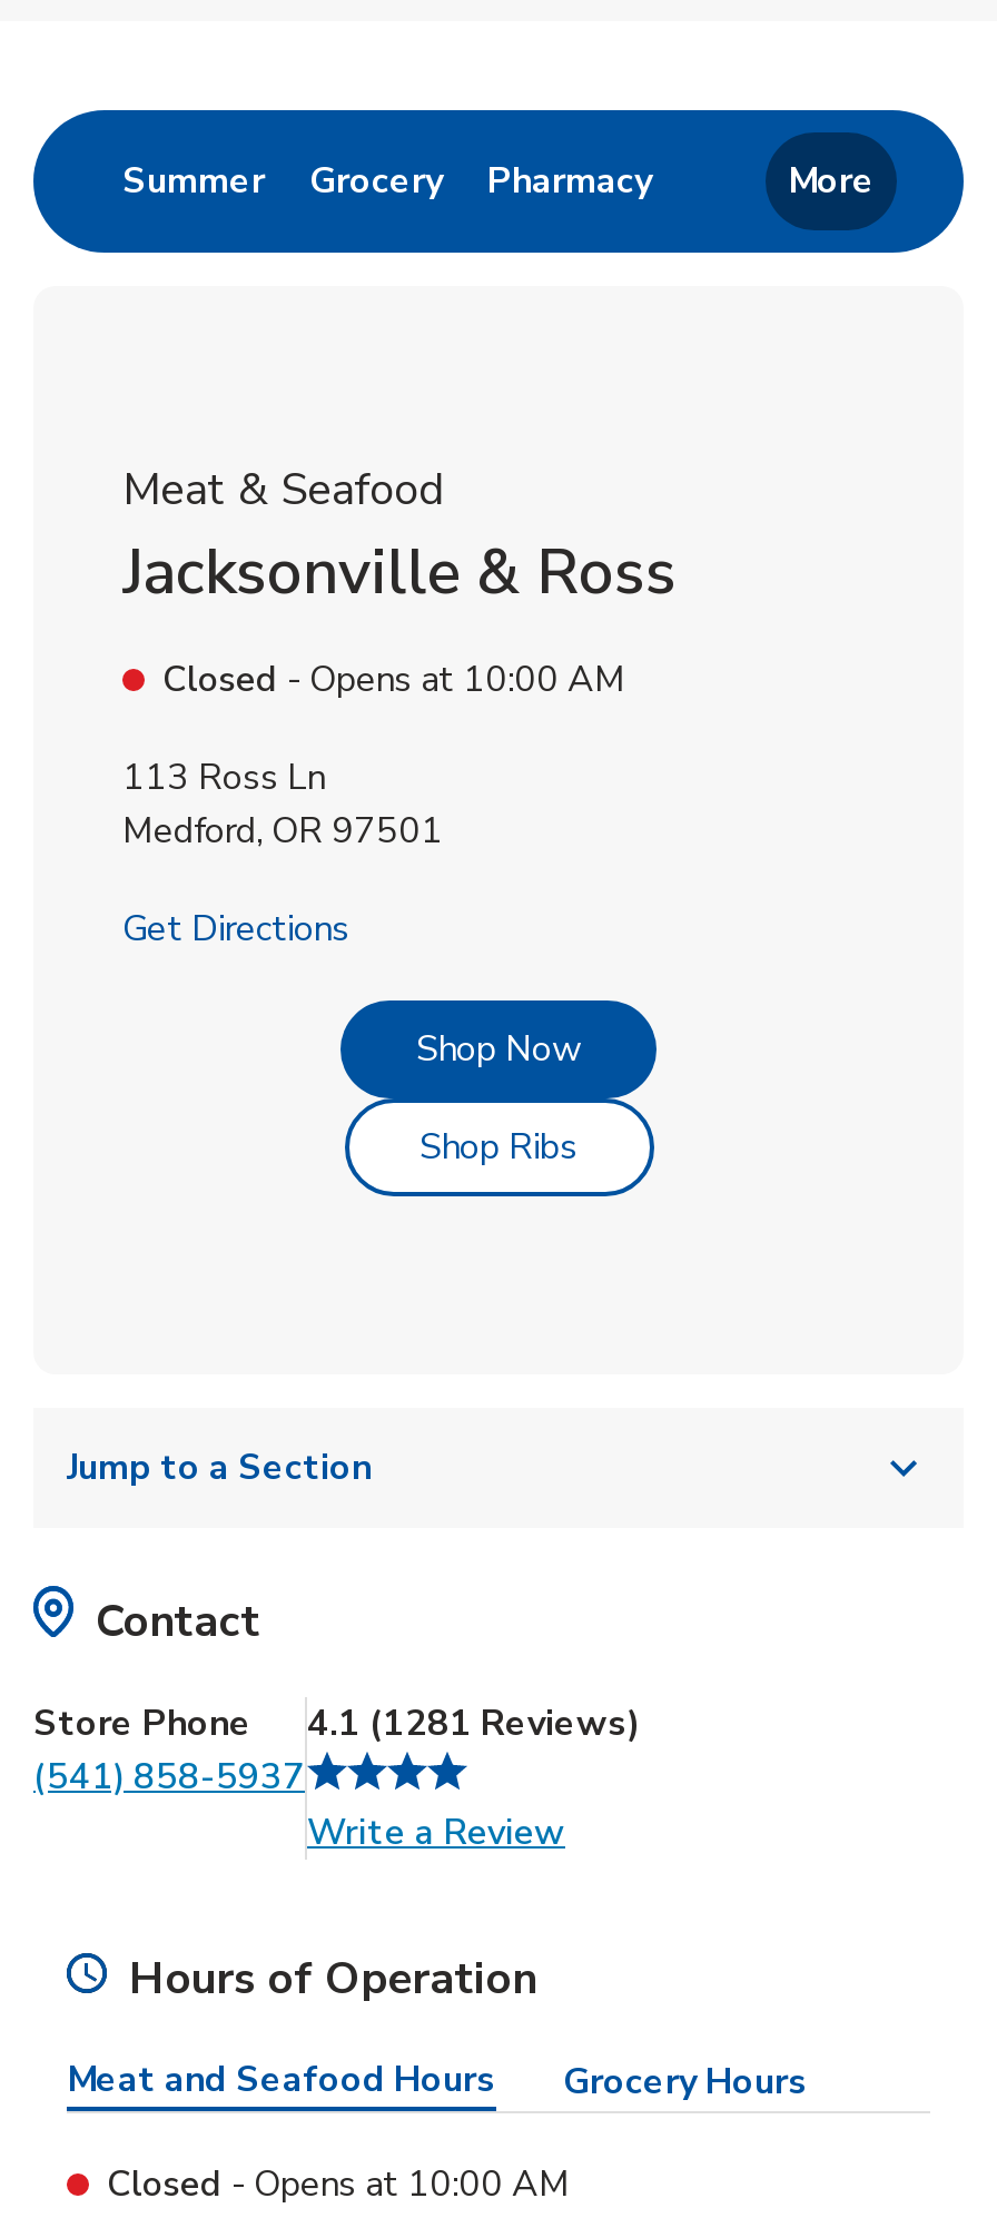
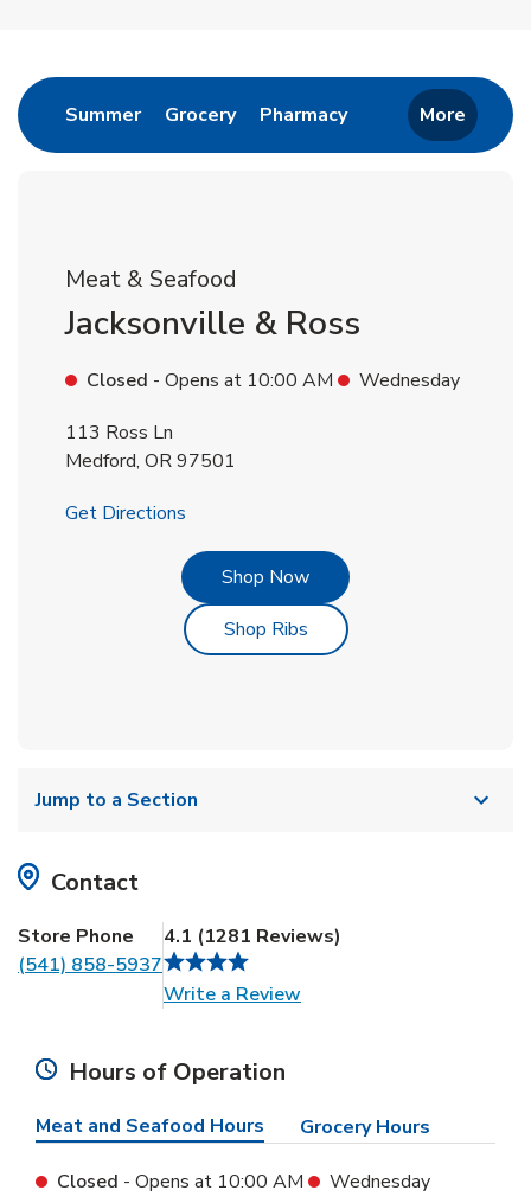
none -> [359,367,460,393] Wednesday
none -> [330,1168,430,1194] Wednesday

